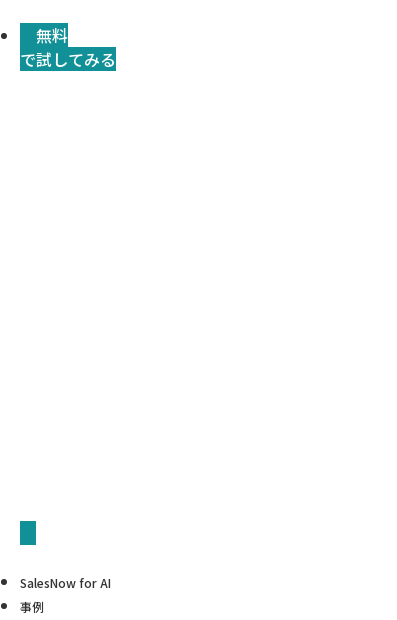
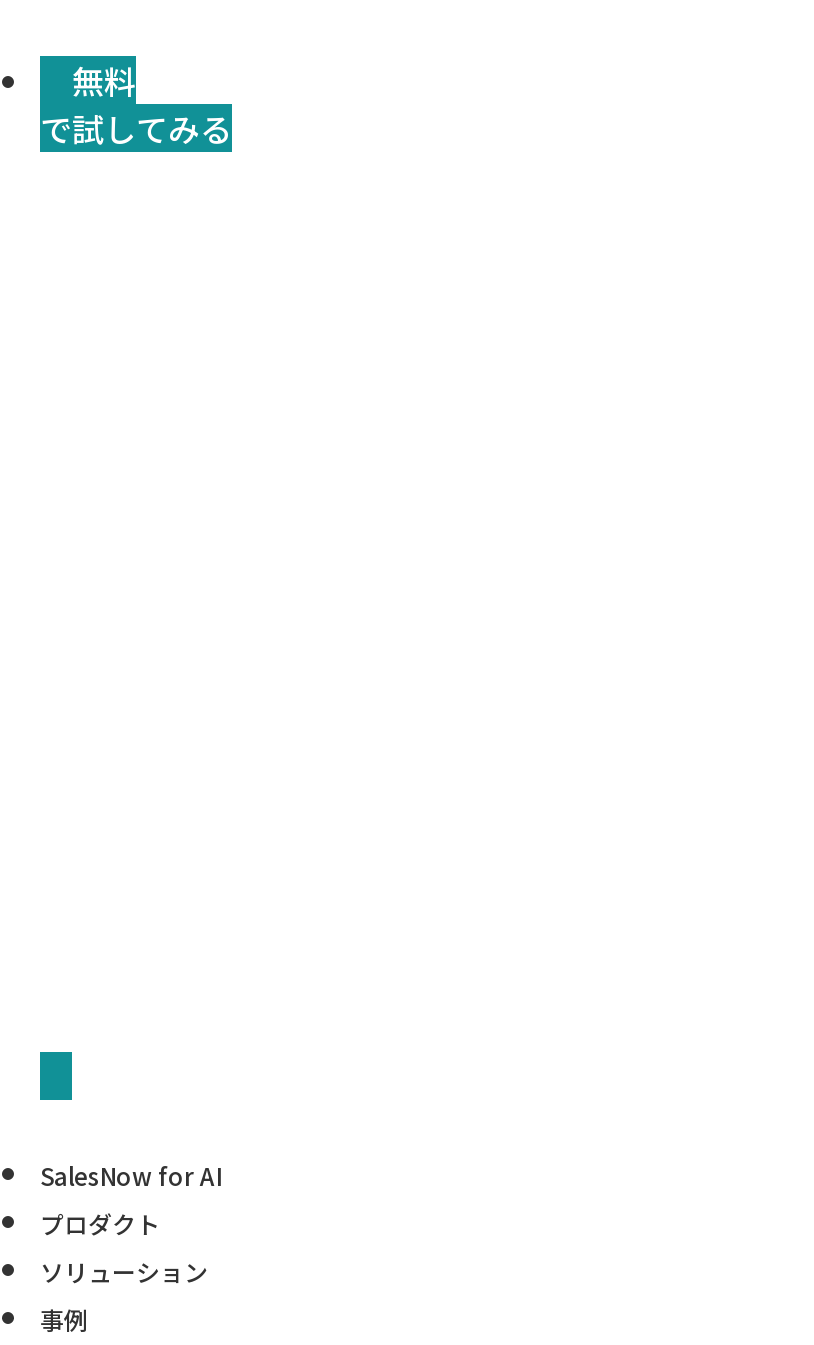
none -> [40,1206,208,1288] プロダクト | ソリューション

